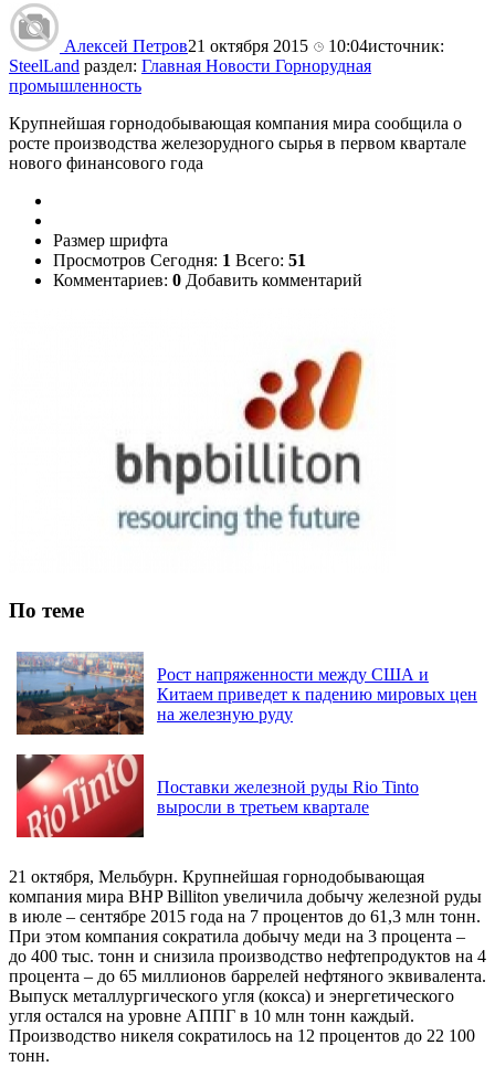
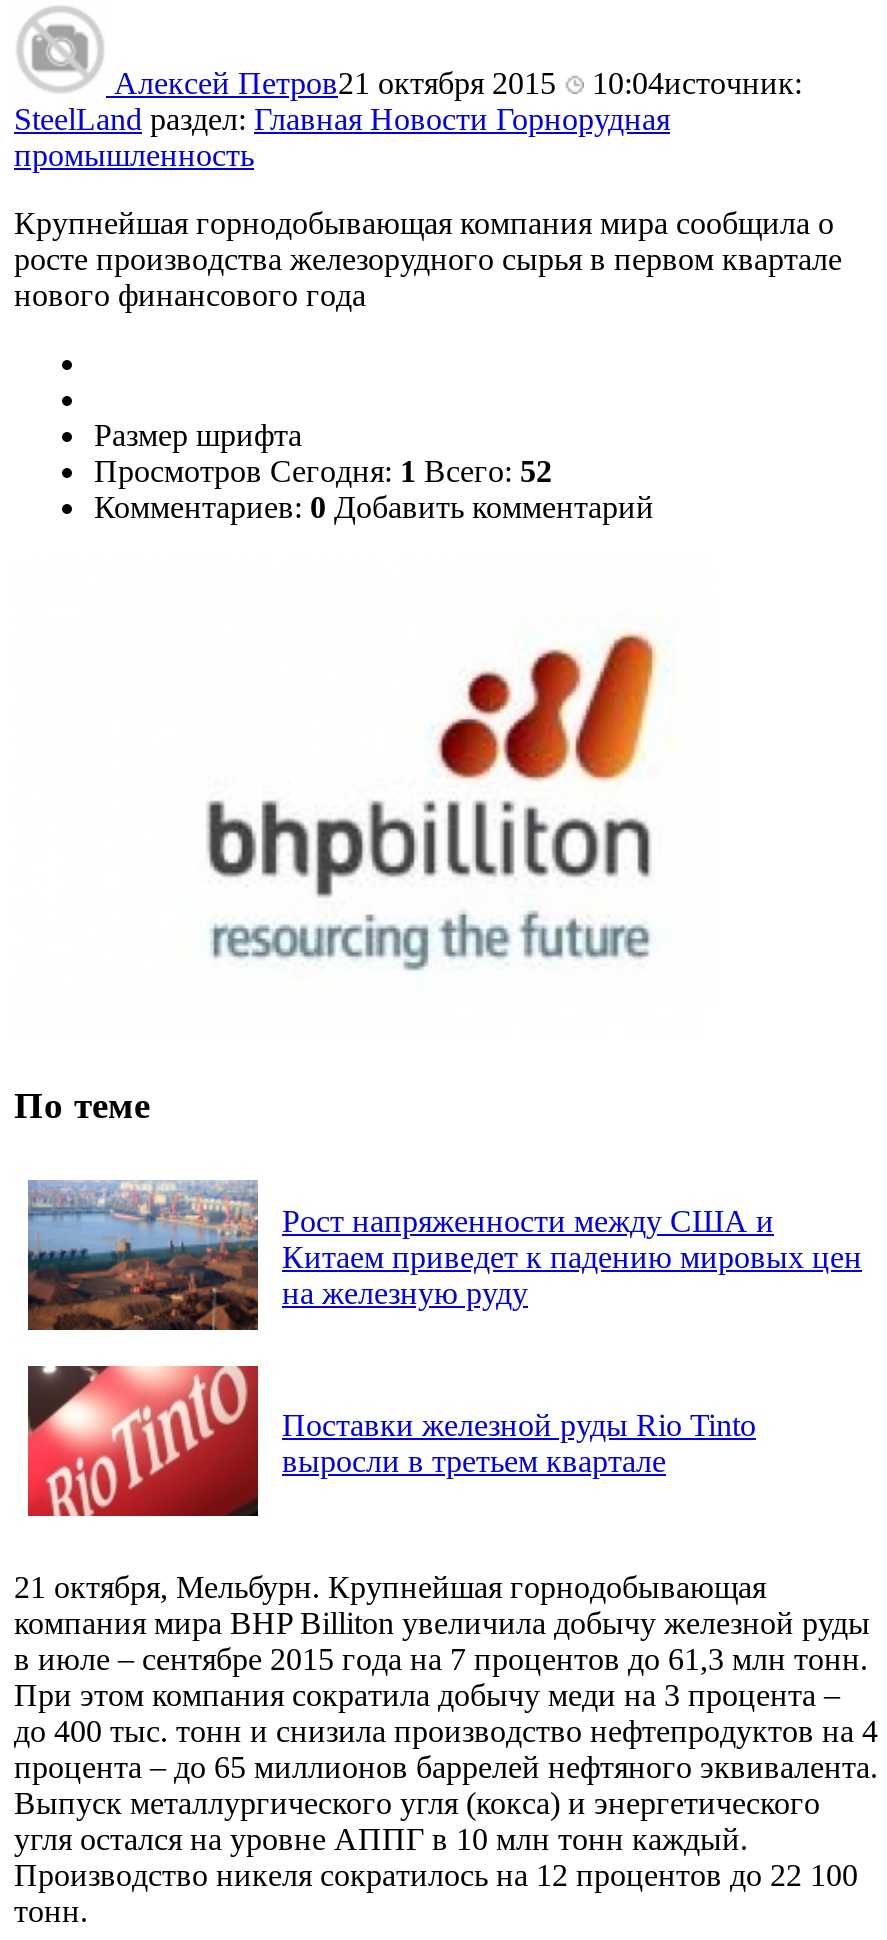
[53,251,306,270] ПросмотровСегодня: 1 Всего: 51 -> [94,455,552,489] ПросмотровСегодня: 1 Всего: 52

